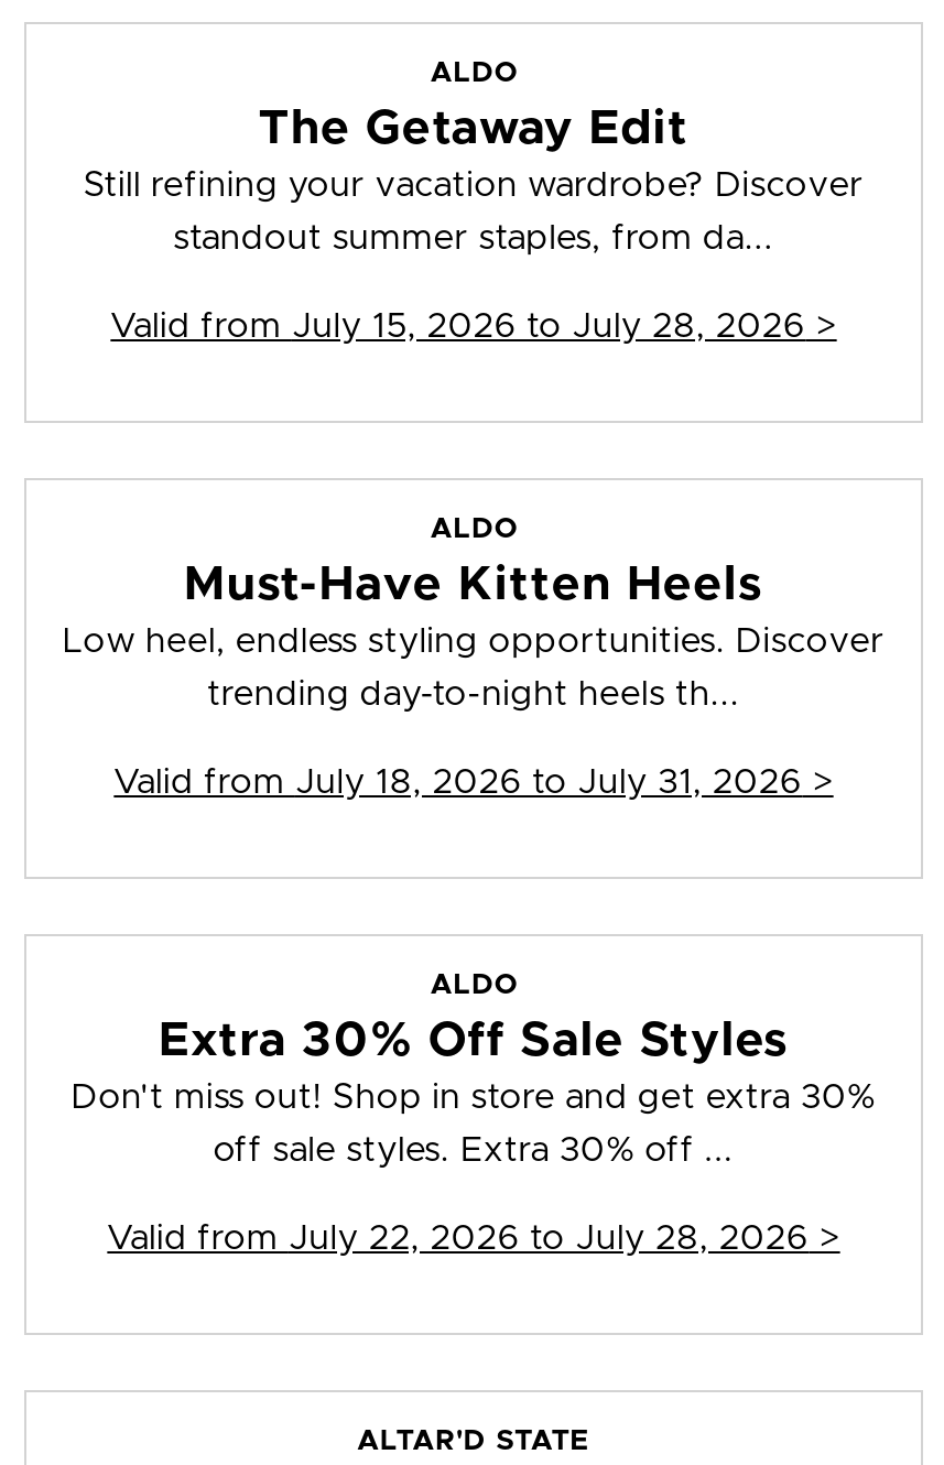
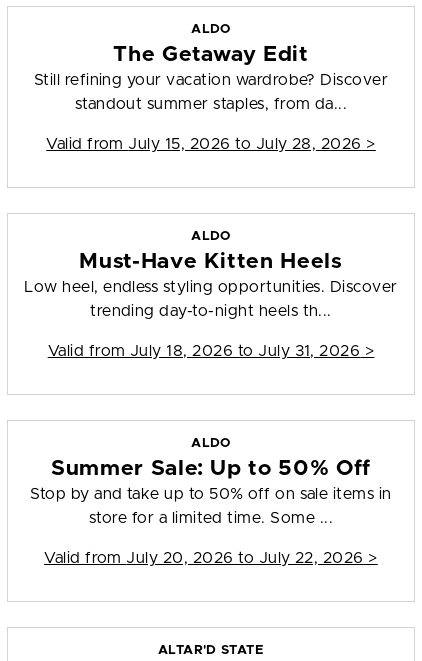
[71,1018,876,1115] Extra 30% Off Sale Styles | Don't miss out! Shop in store and get extra 30% -> [30,458,392,502] Summer Sale: Up to 50% Off | Stop by and take up to 50% off on sale items in
[213,1133,734,1168] off sale styles. Extra 30% off ... -> [89,510,333,526] store for a limited time. Some ...
[107,1221,840,1256] Valid from July 22, 2026 to July 28, 2026 > -> [44,550,378,566] Valid from July 20, 2026 to July 22, 2026 >

